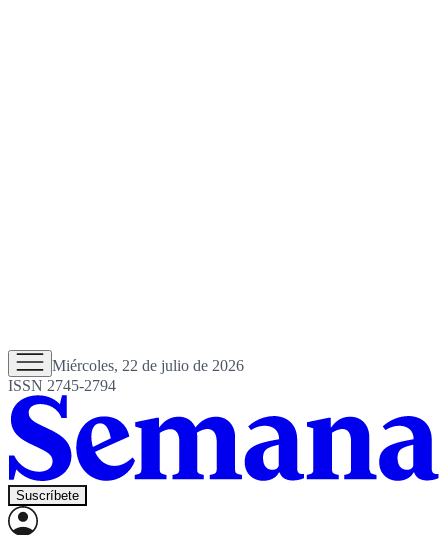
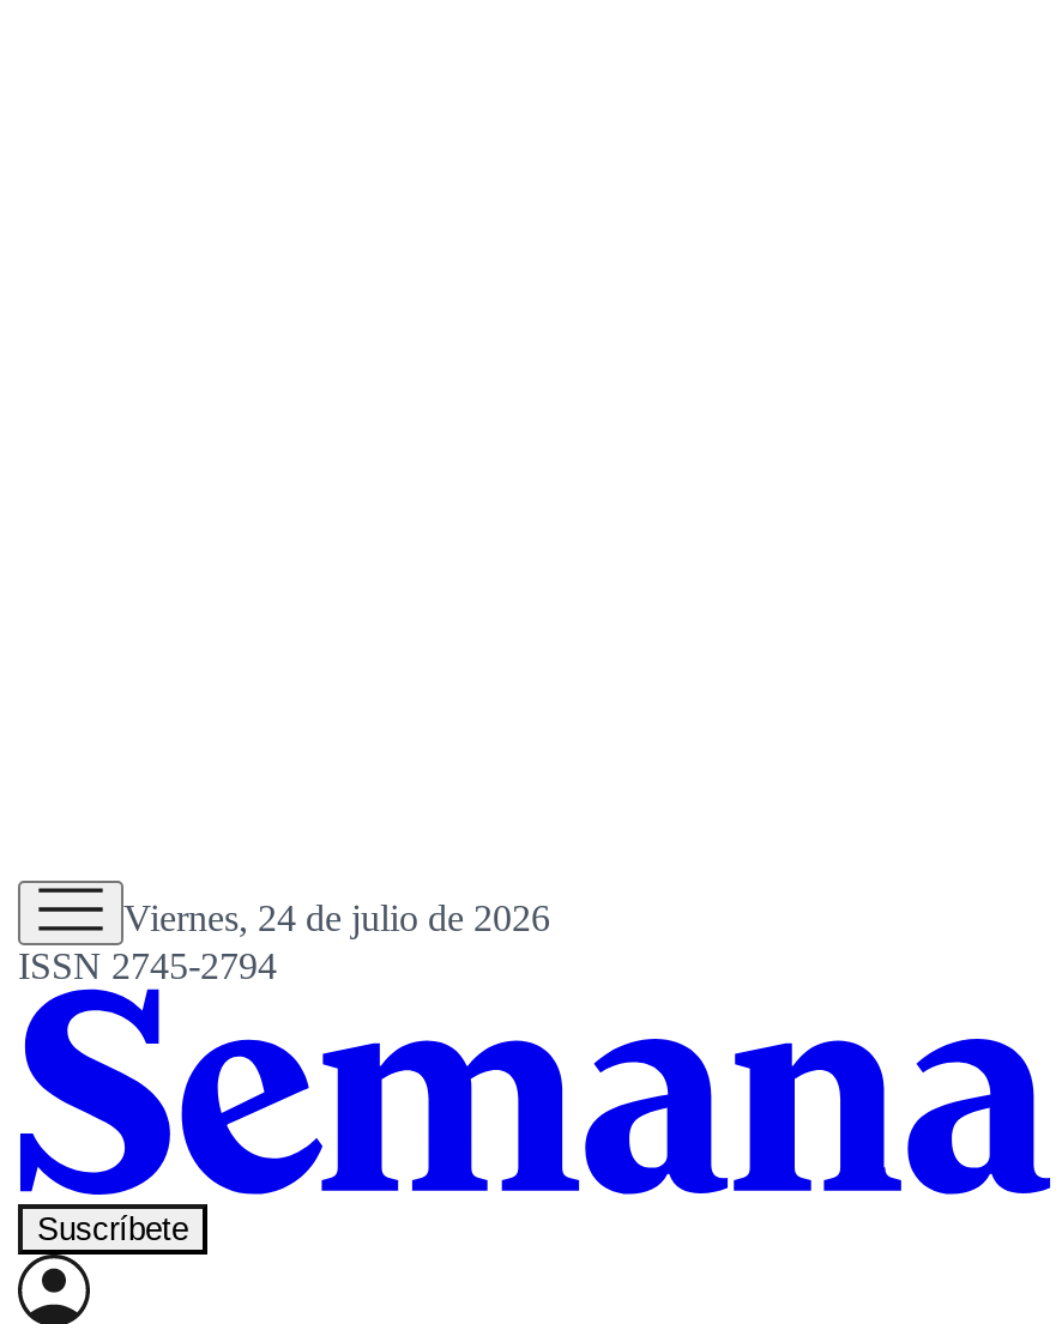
[52,357,244,374] Miércoles, 22 de julio de 2026 -> [123,897,550,938] Viernes, 24 de julio de 2026

